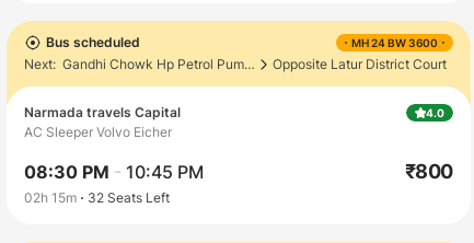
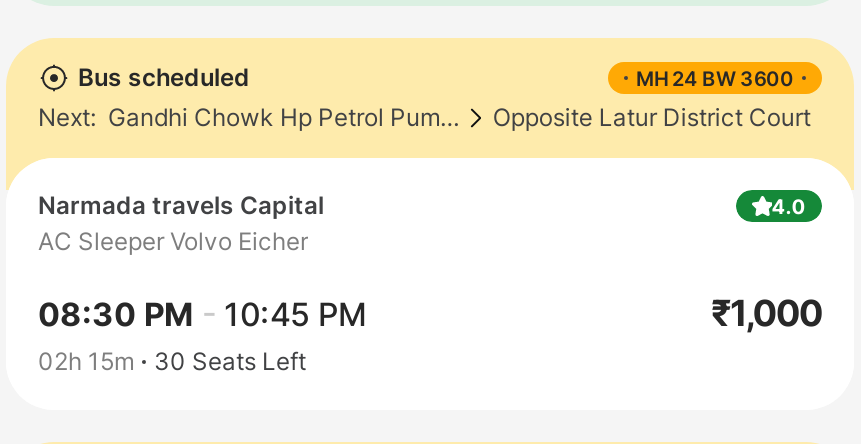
[405,160,453,183] ₹800 -> [711,292,822,334] ₹1,000
[24,189,170,206] 02h 15m 32 Seats Left -> [38,346,306,376] 02h 15m 30 Seats Left

